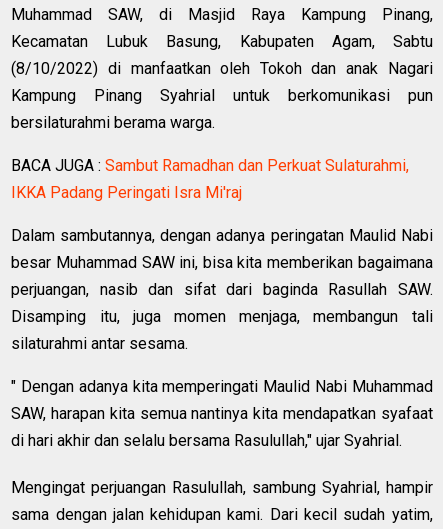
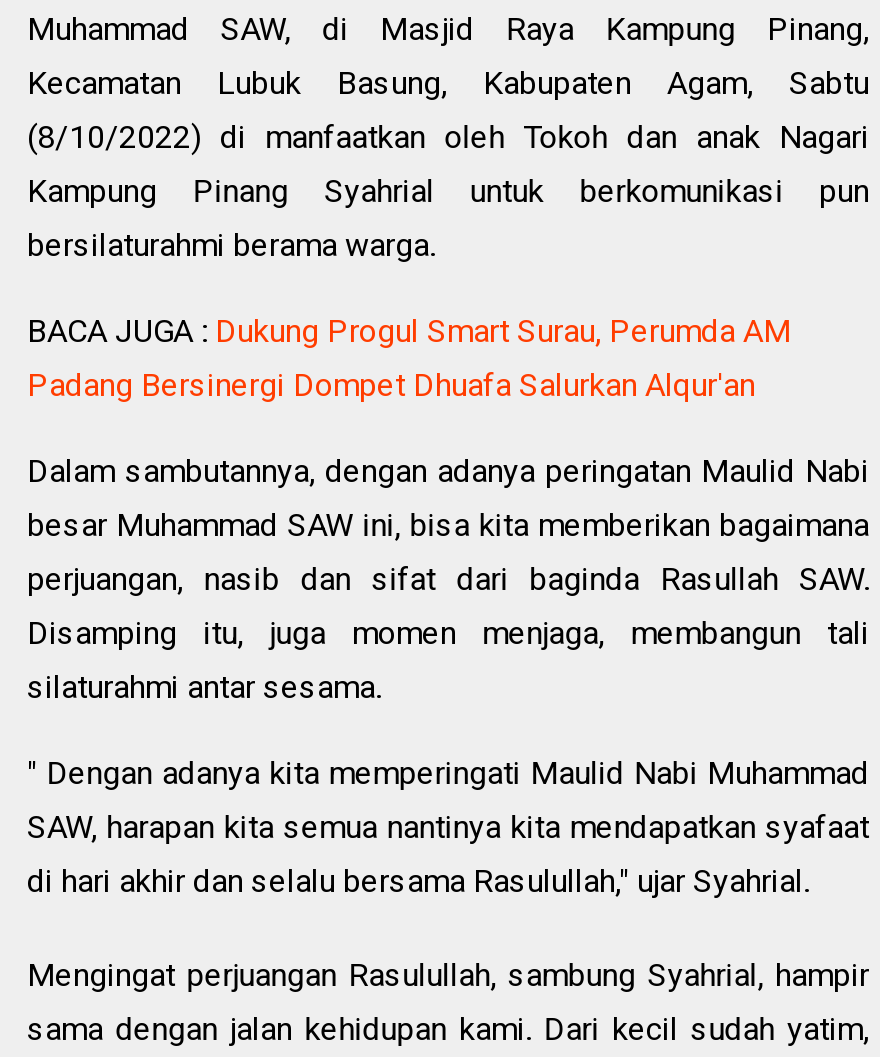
[11,156,409,202] BACA JUGA : Sambut Ramadhan dan Perkuat Sulaturahmi, | IKKA Padang Peringati Isra Mi'raj -> [27,312,791,404] BACA JUGA : Dukung Progul Smart Surau, Perumda AM | Padang Bersinergi Dompet Dhuafa Salurkan Alqur'an

